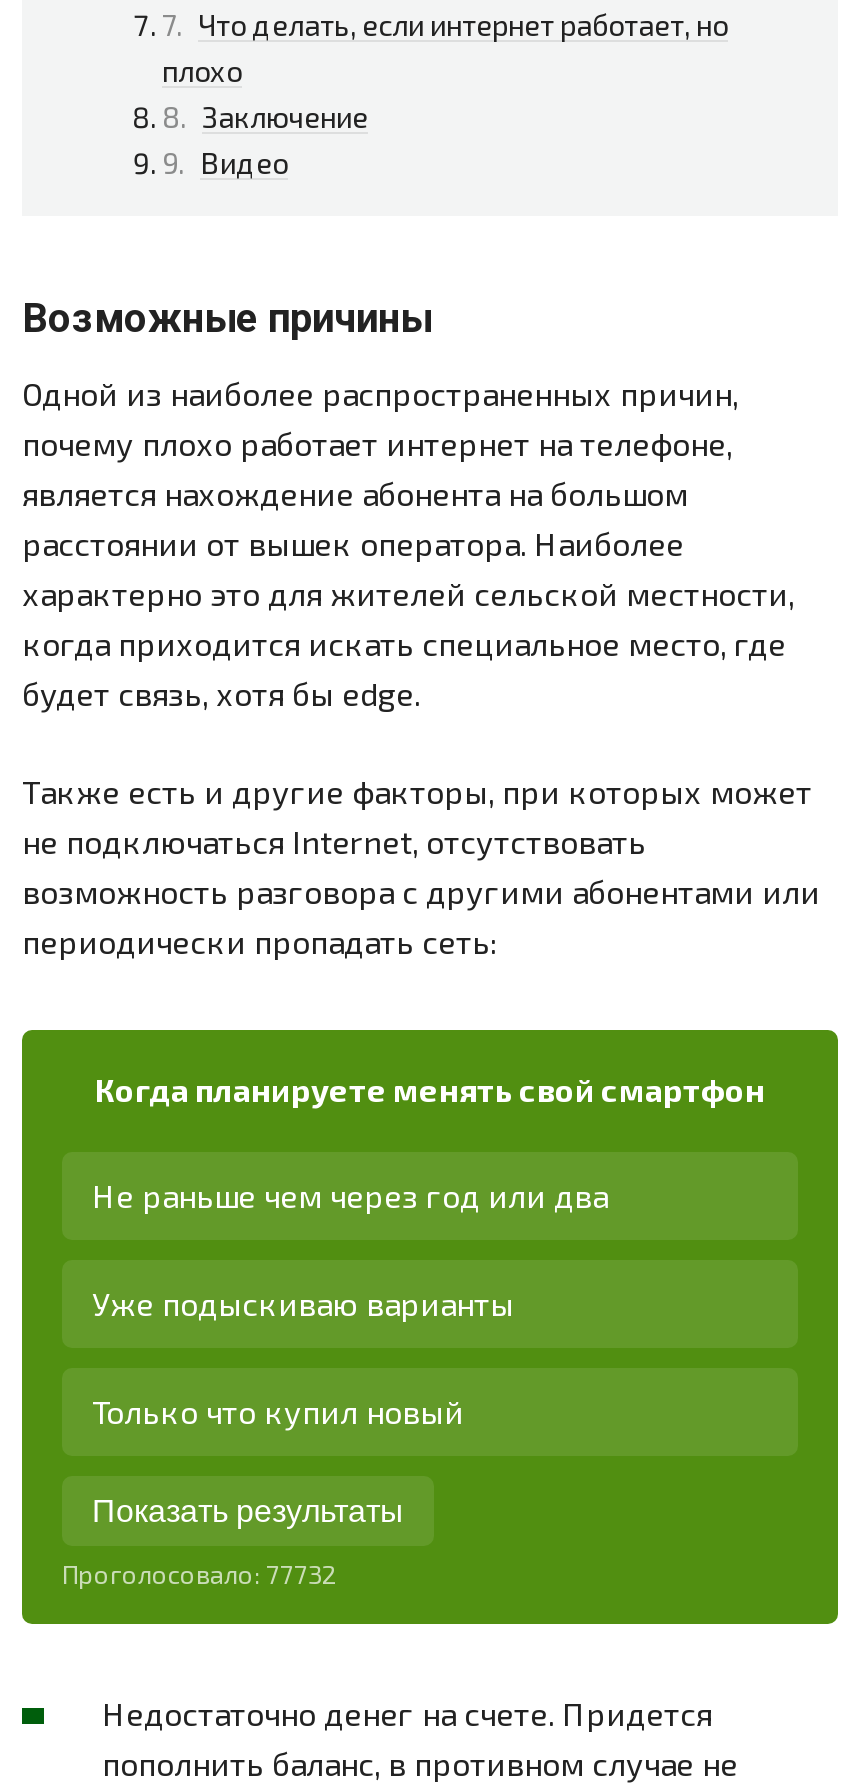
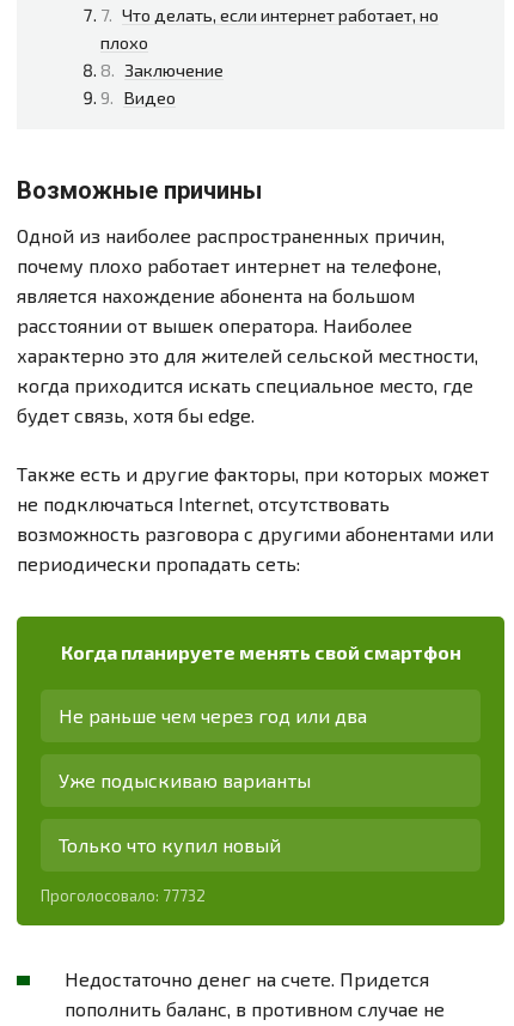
[92,1494,404,1528] Показать результаты -> none

